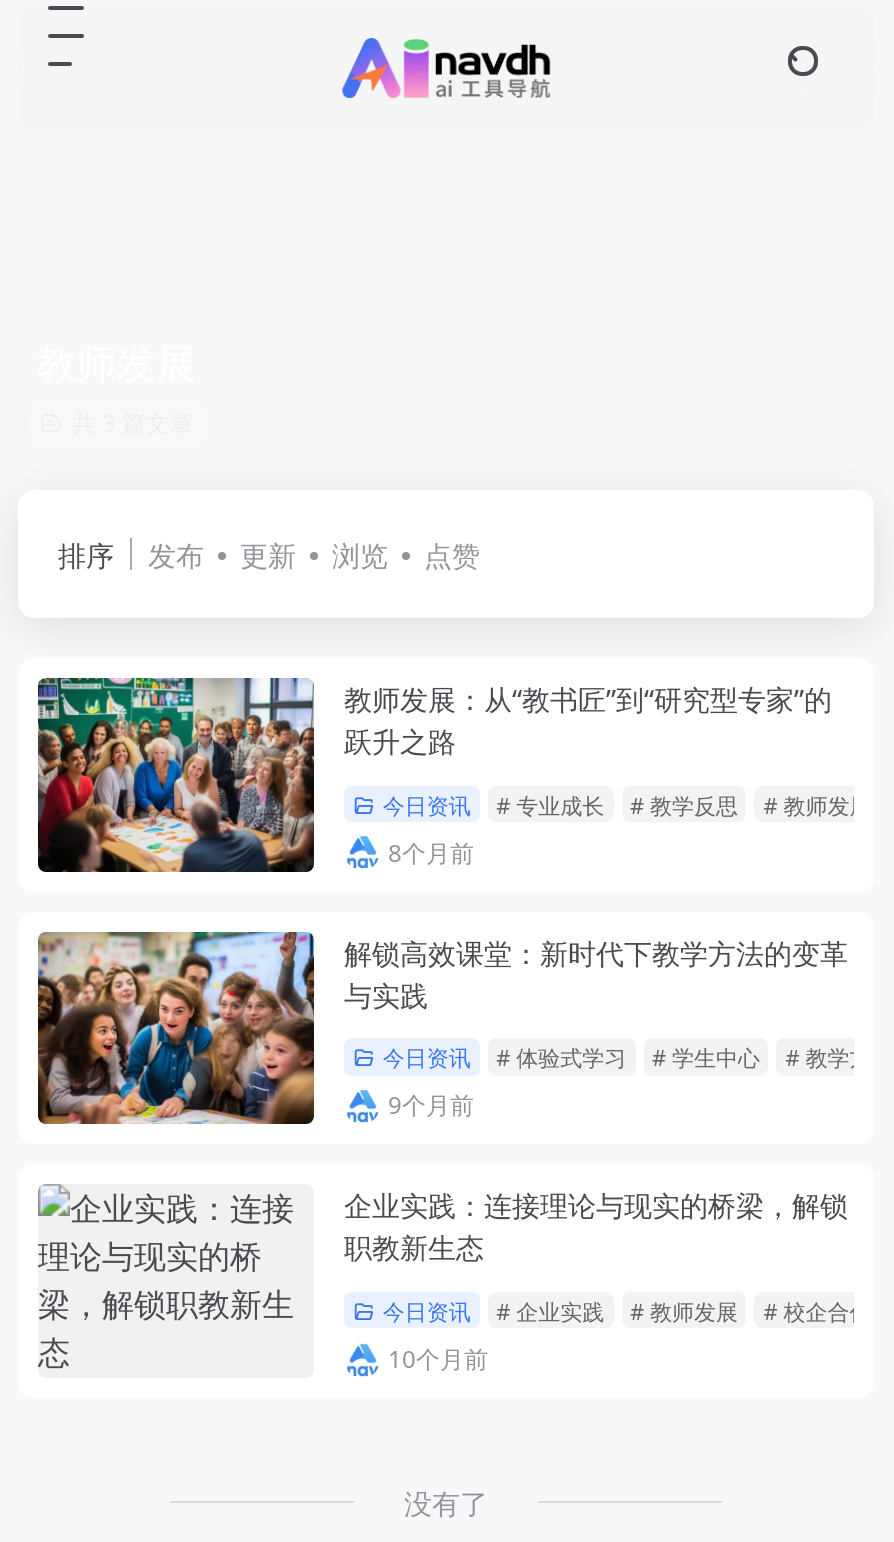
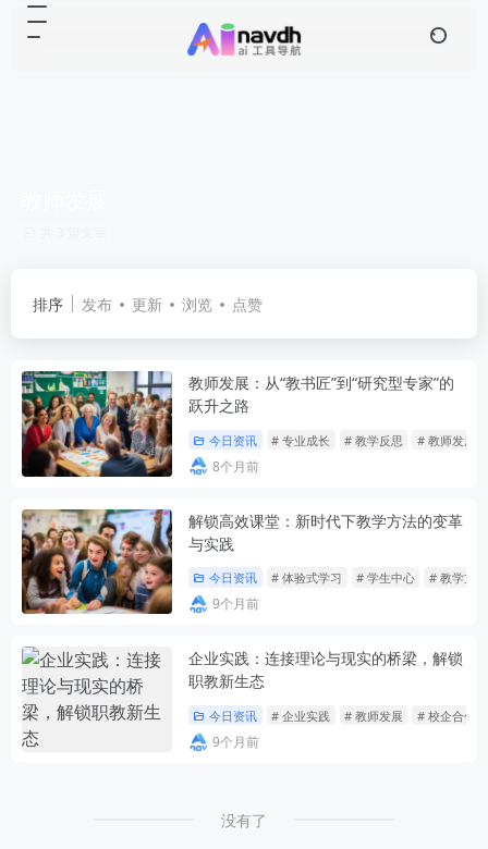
[388,1342,488,1376] 10个月前 -> [212,732,259,751] 9个月前

